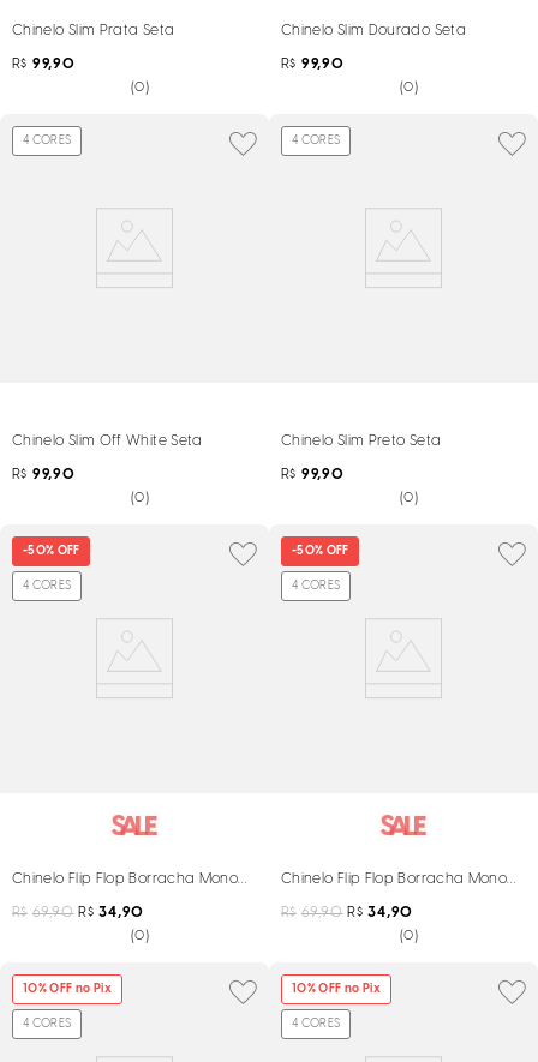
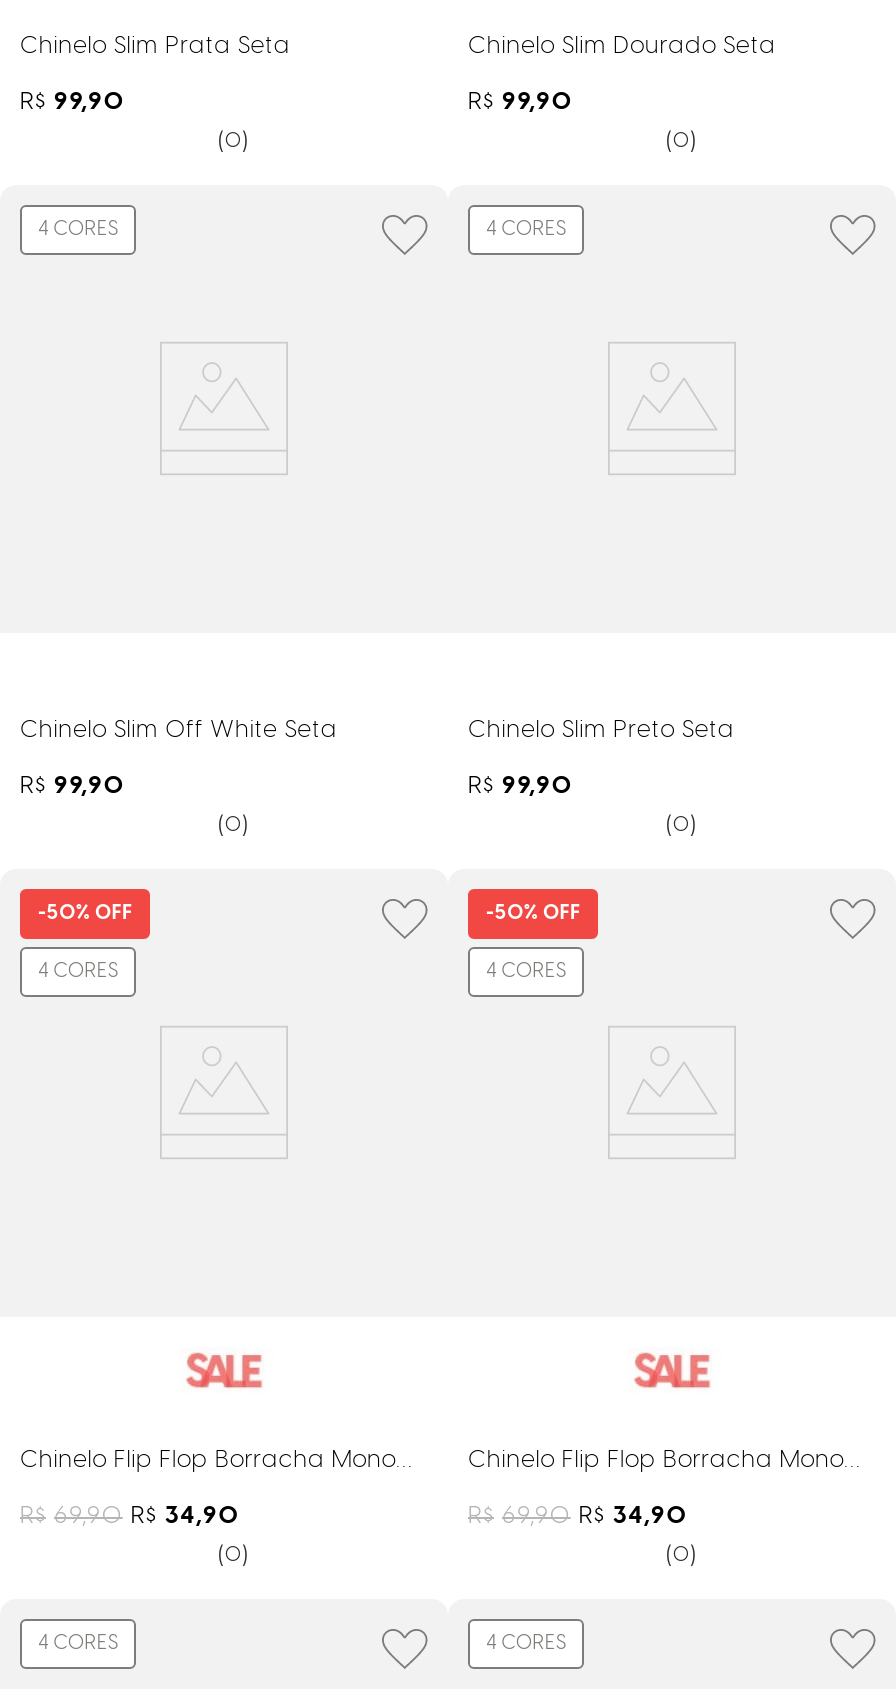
[23,983,112,996] 10% OFF no Pix -> none
[292,983,381,996] 10% OFF no Pix -> none

